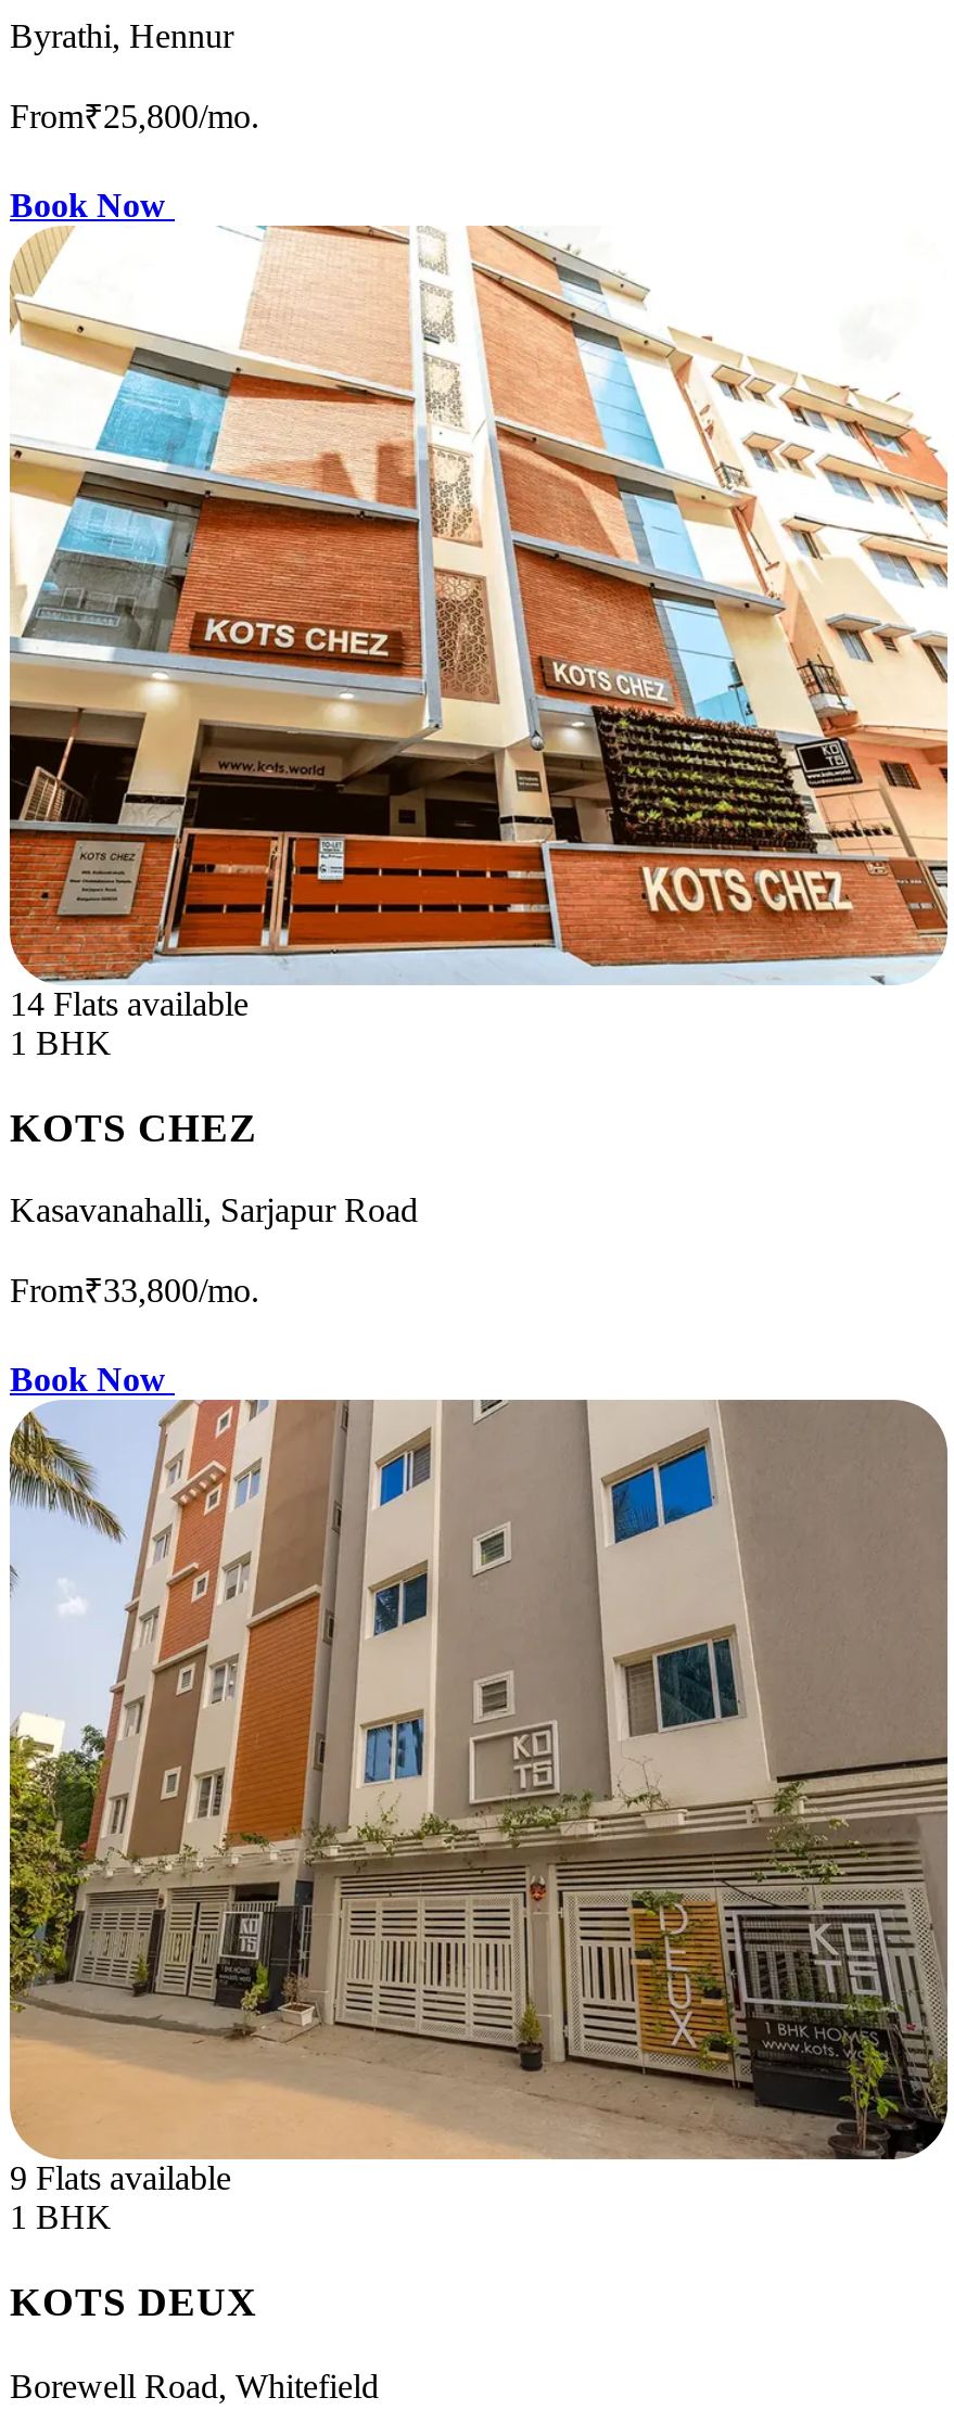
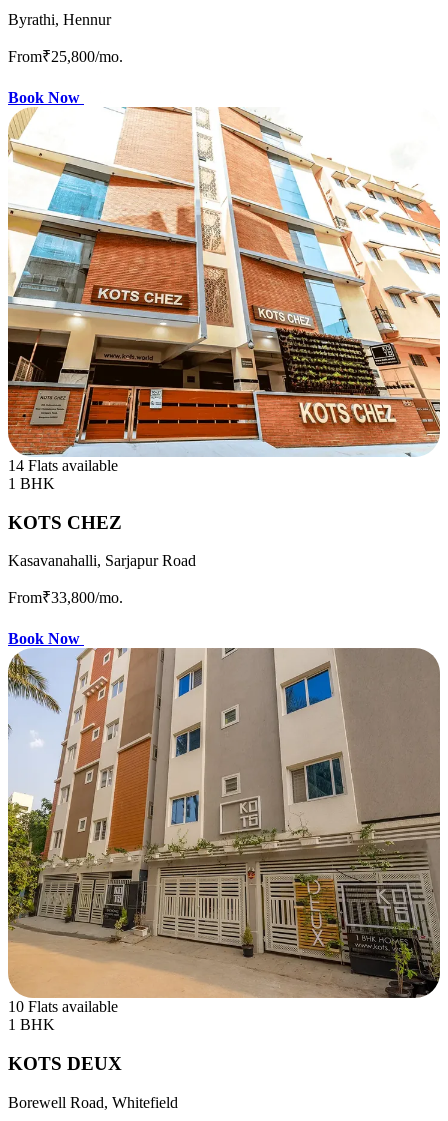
[10,2160,231,2196] 9 Flats available -> [8,998,118,1015] 10 Flats available

